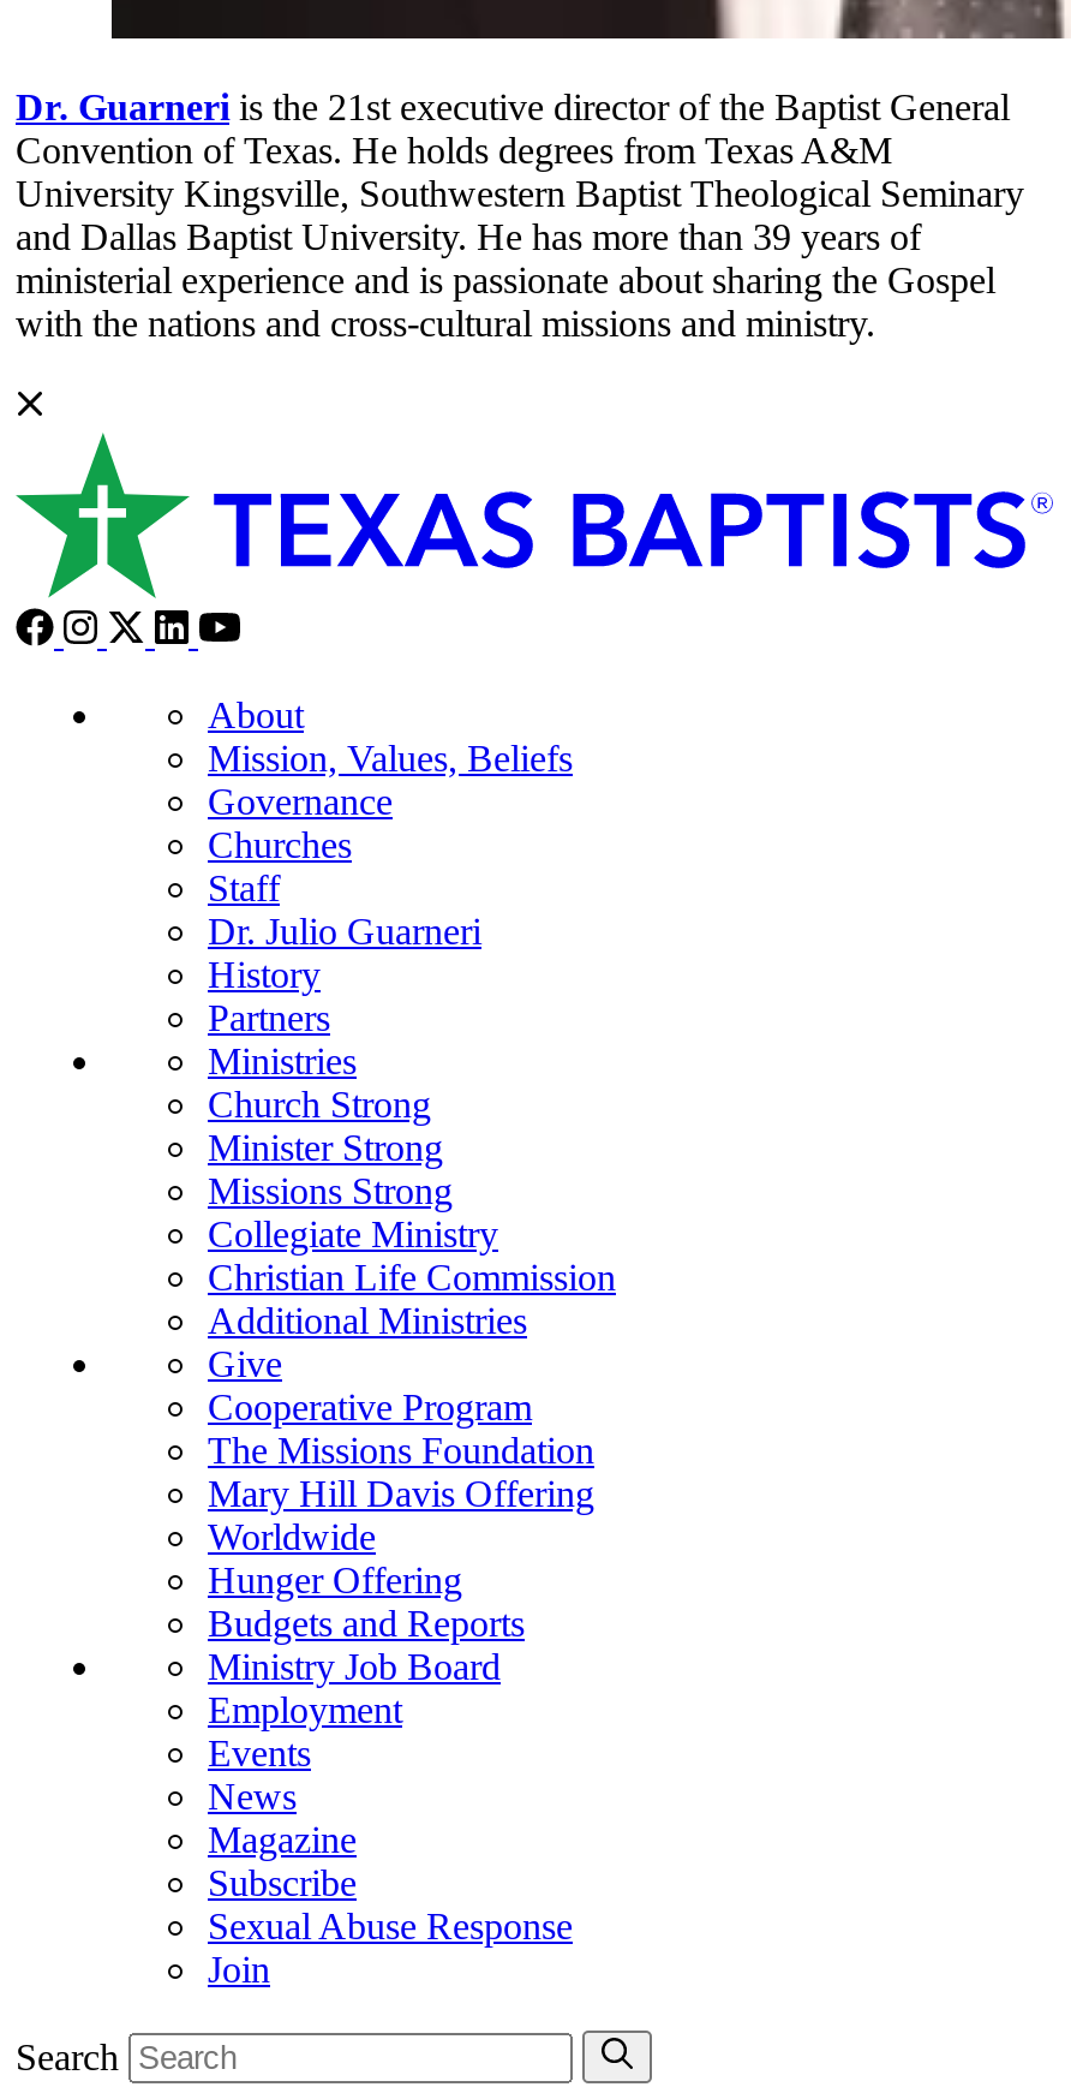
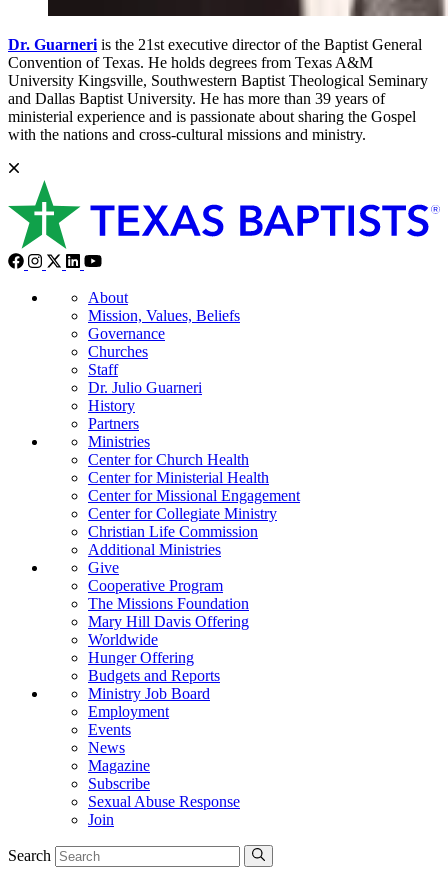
[208,1084,498,1254] Church Strong | Minister Strong | Missions Strong | Collegiate Ministry -> [88,451,300,522] Center for Church Health | Center for Ministerial Health | Center for Missional Engagement | Center for Collegiate Ministry

